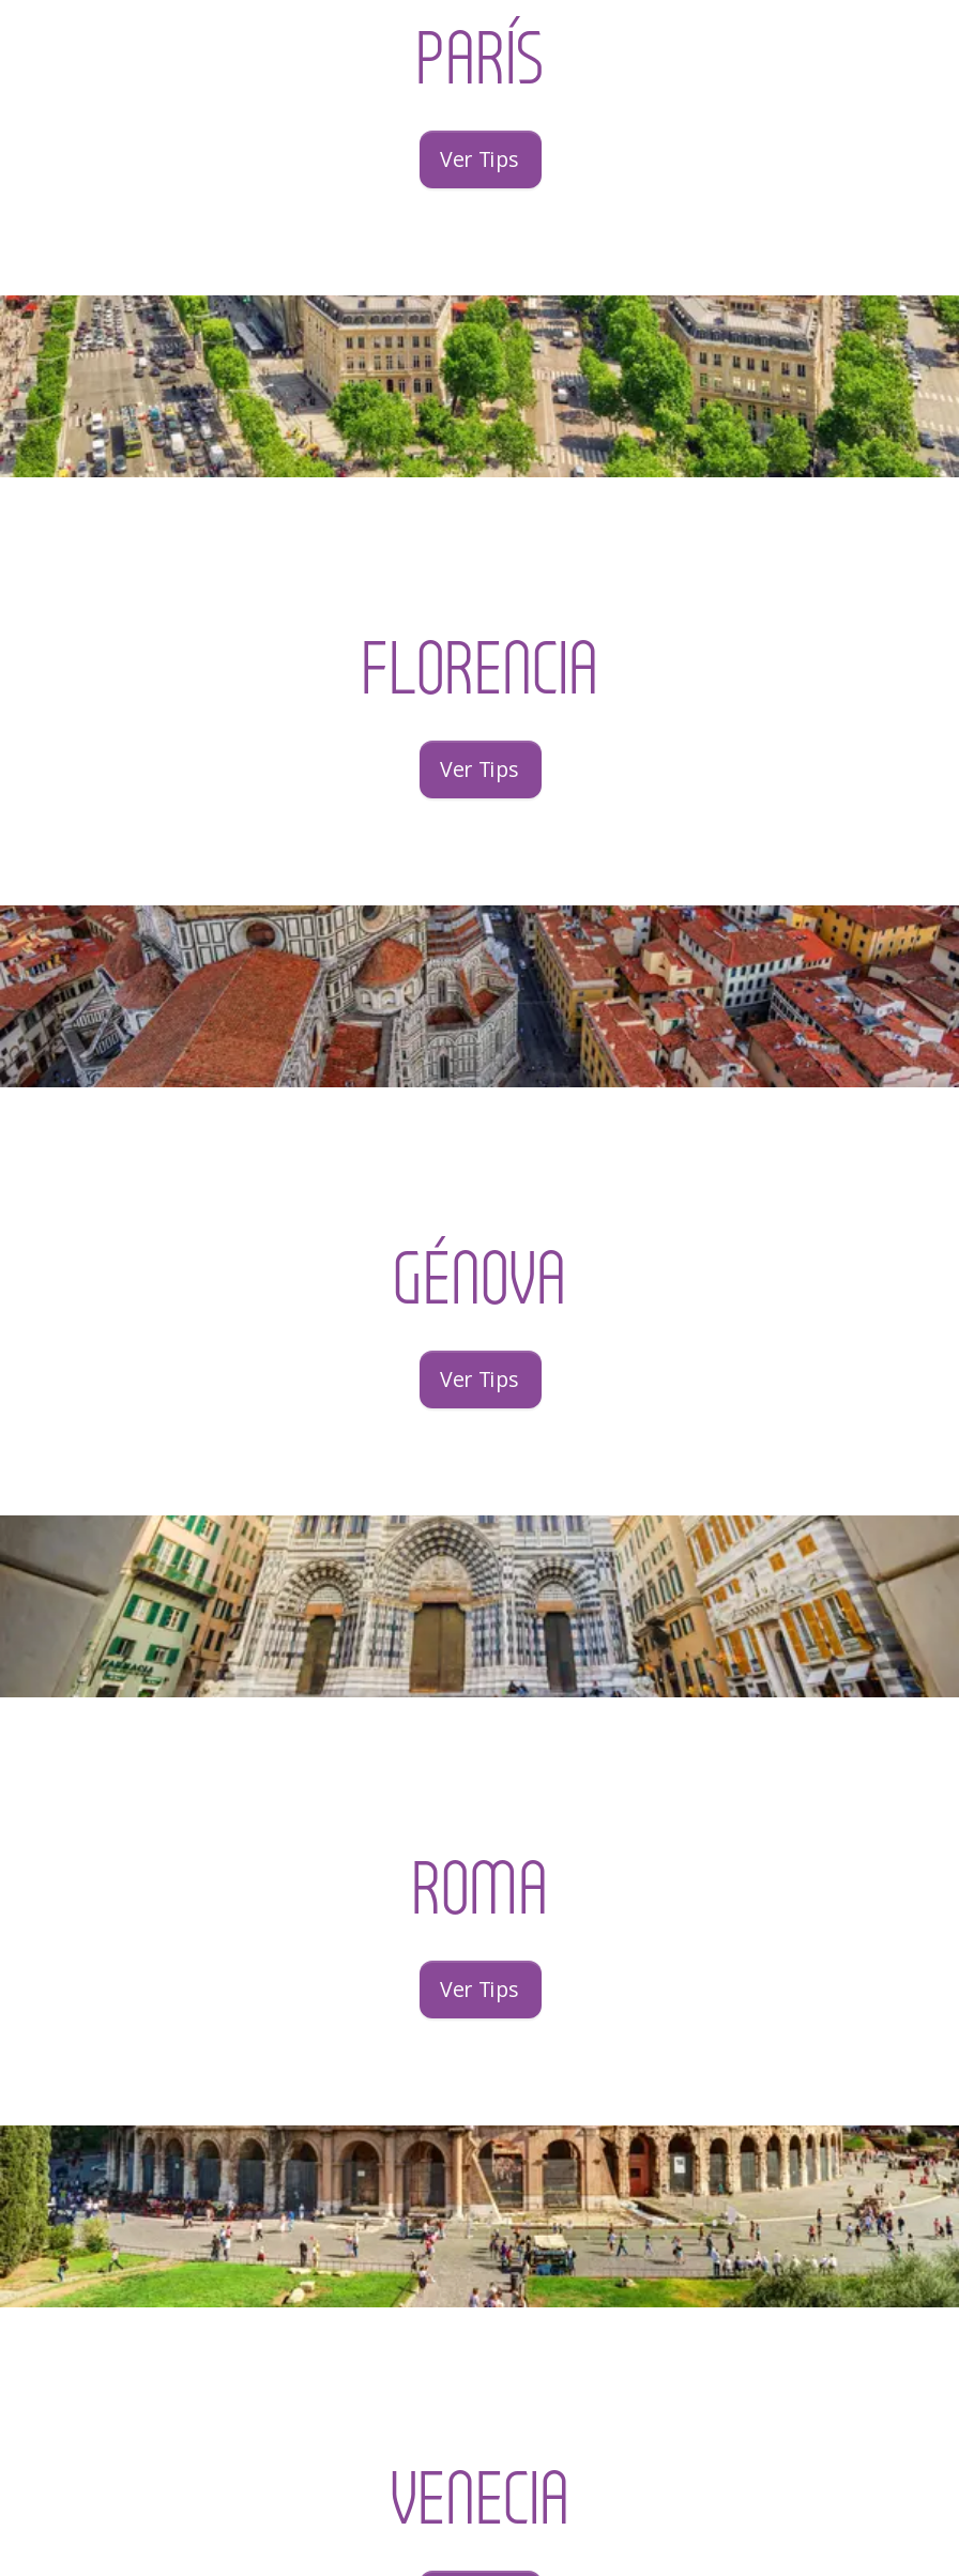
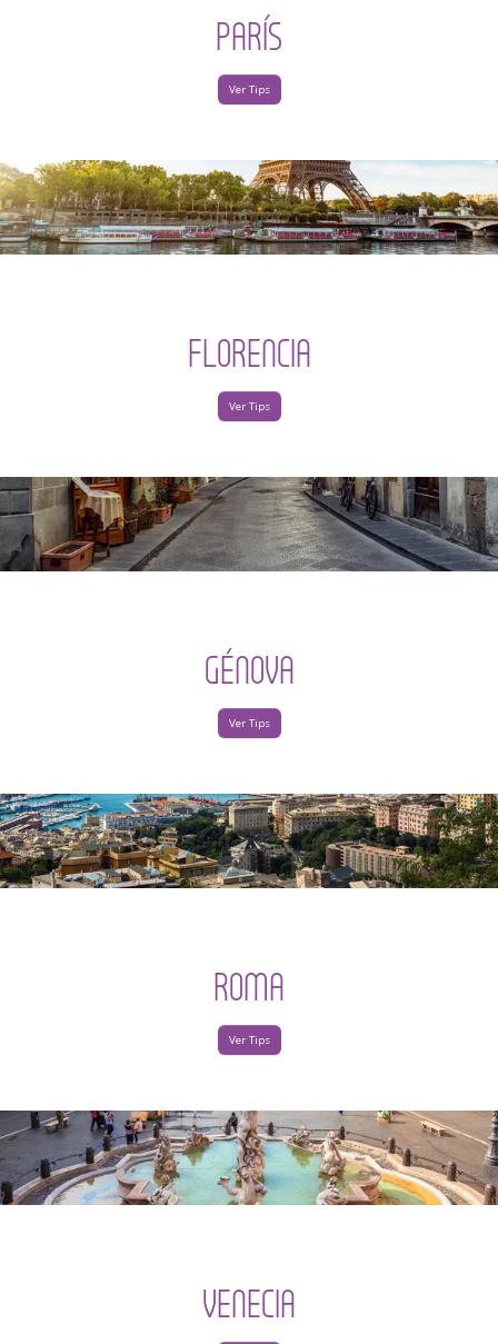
[6,292,953,481] [image] -> [3,159,495,256] [image]
[6,902,953,1091] [image] -> [3,476,495,573] [image]
[6,1512,953,1701] [image] -> [3,793,495,889] [image]
[6,2122,953,2311] [image] -> [3,1109,495,1206] [image]

